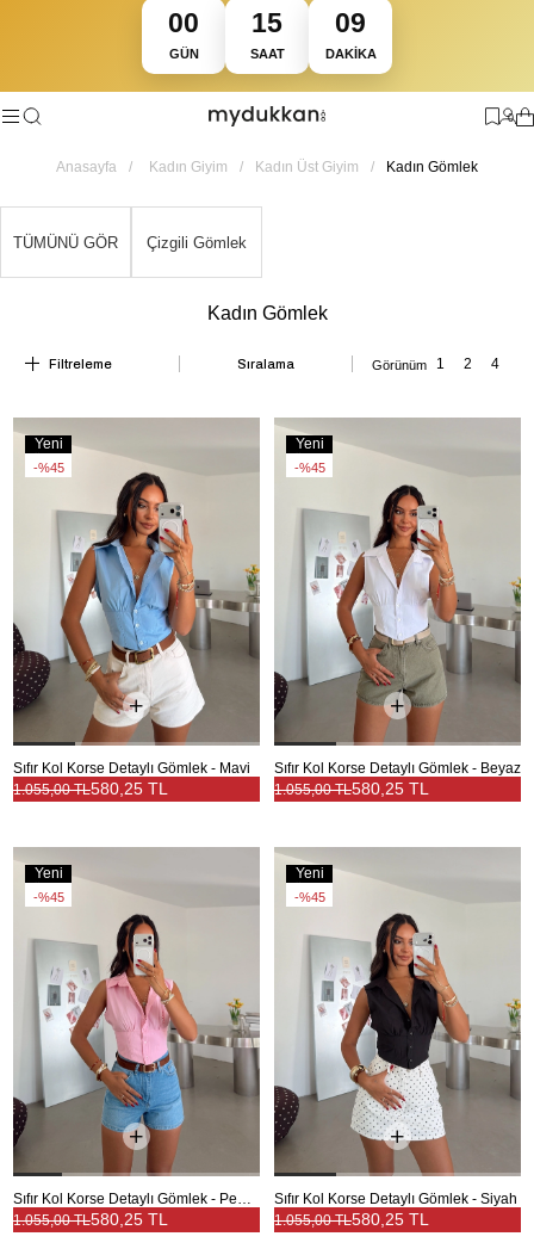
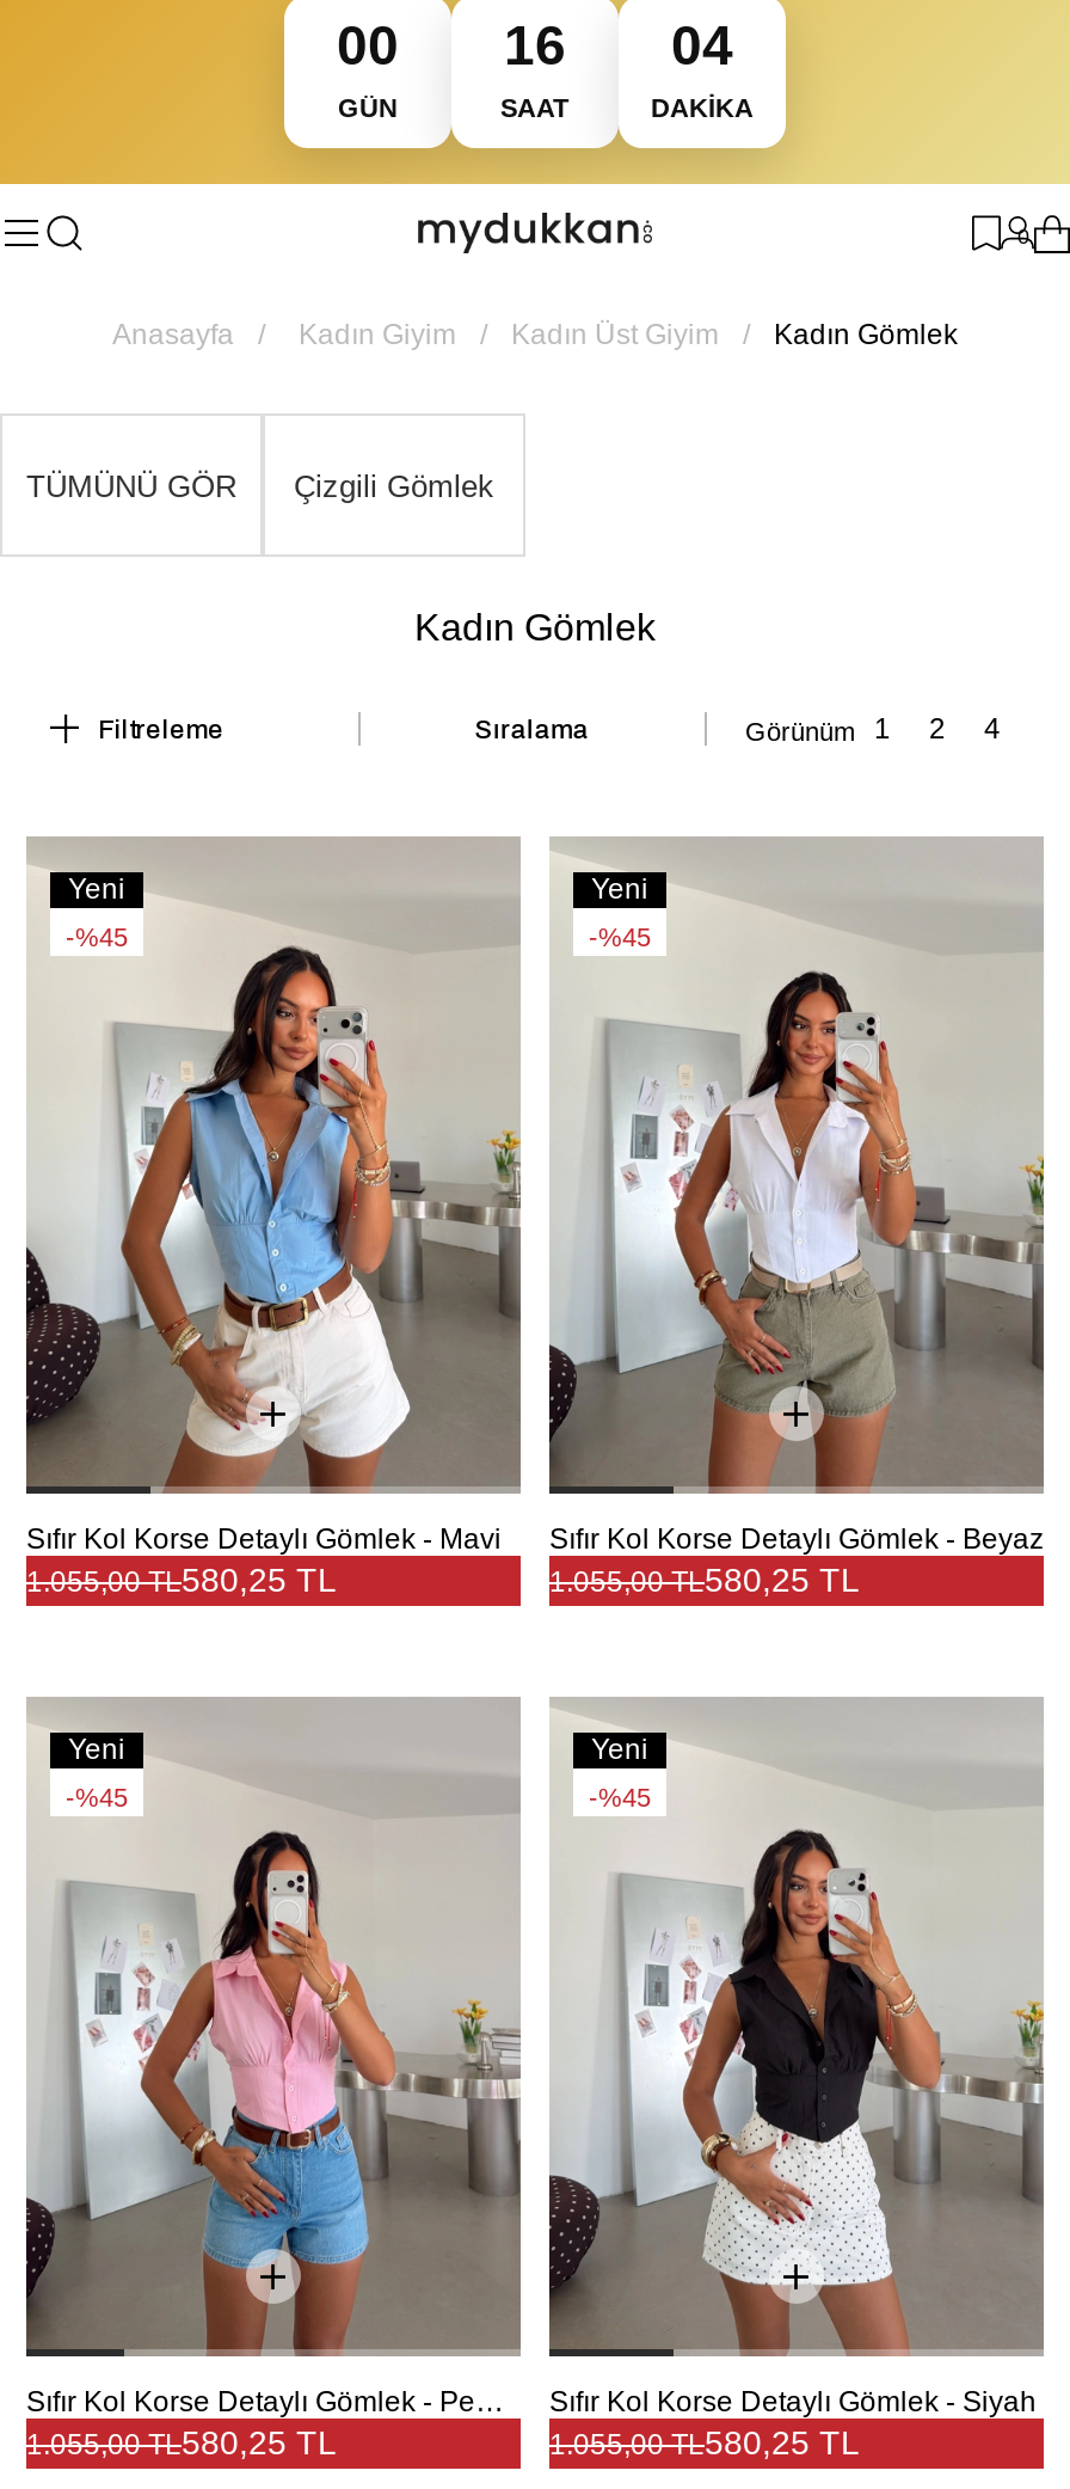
[252,7,282,38] 15 -> [504,13,566,75] 16
[335,7,366,38] 09 -> [671,13,733,75] 04

